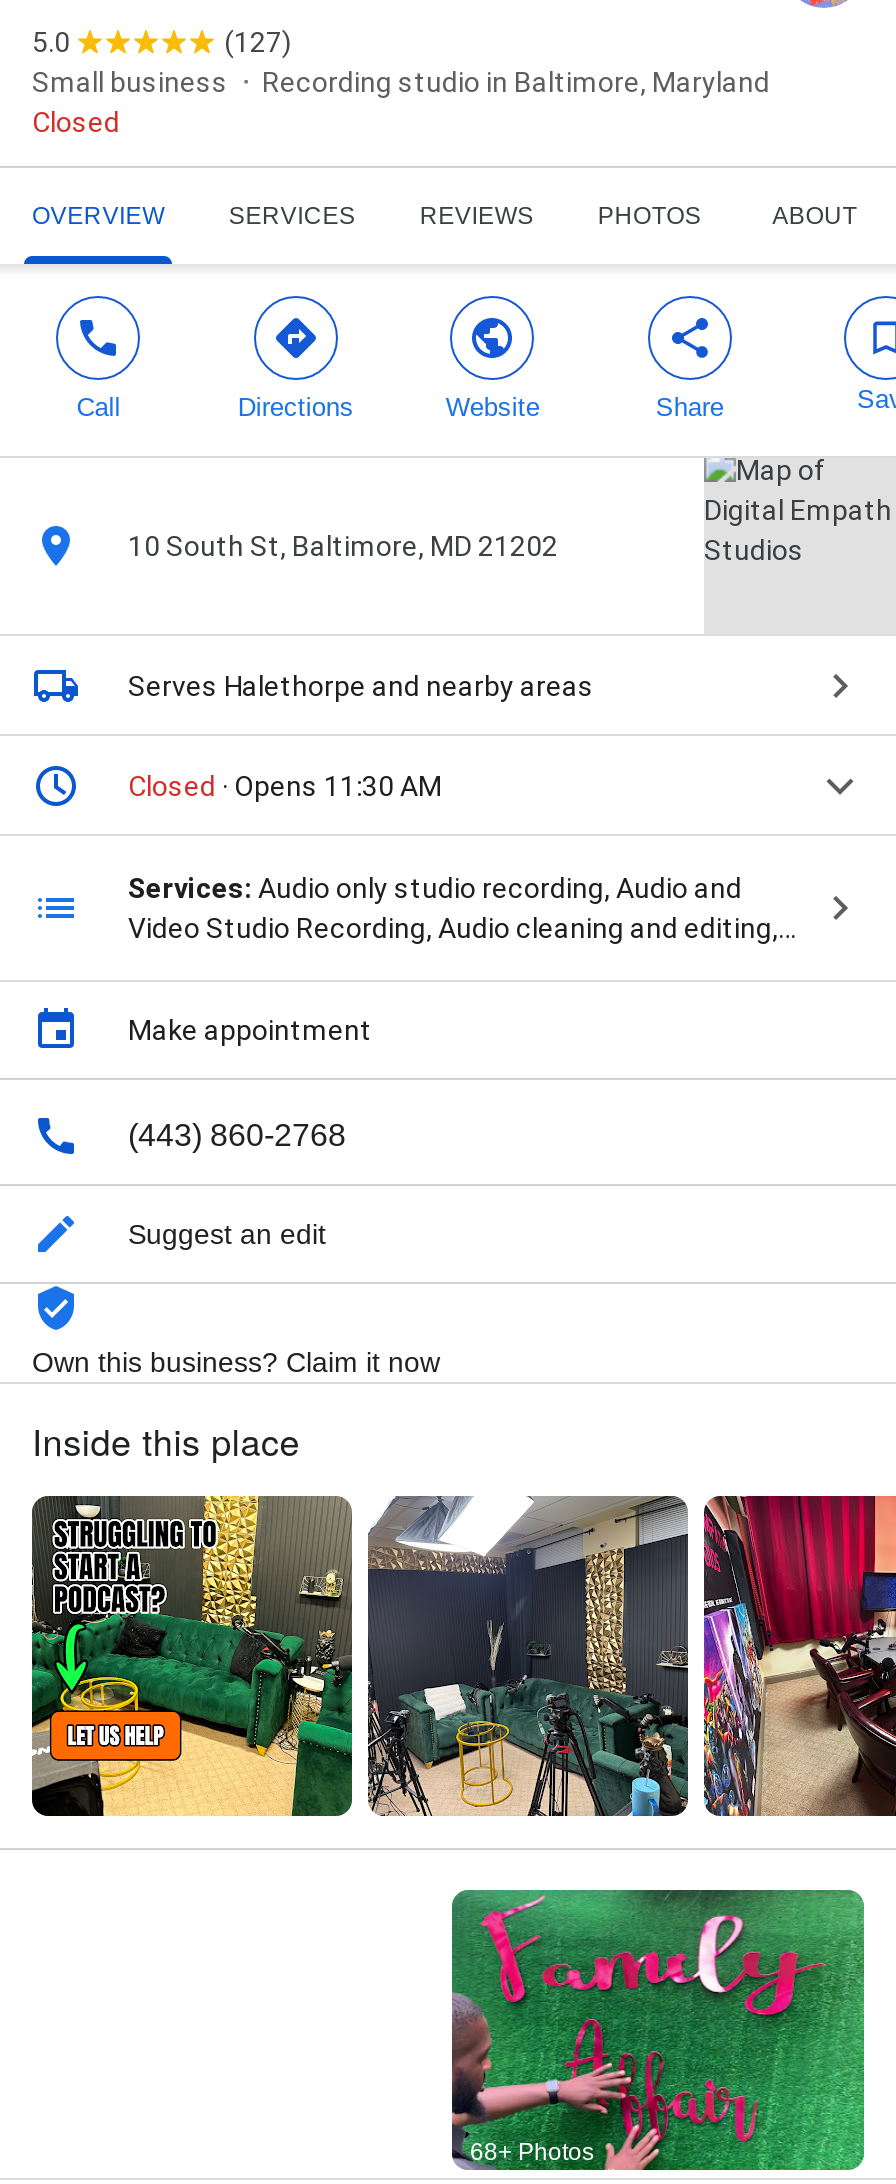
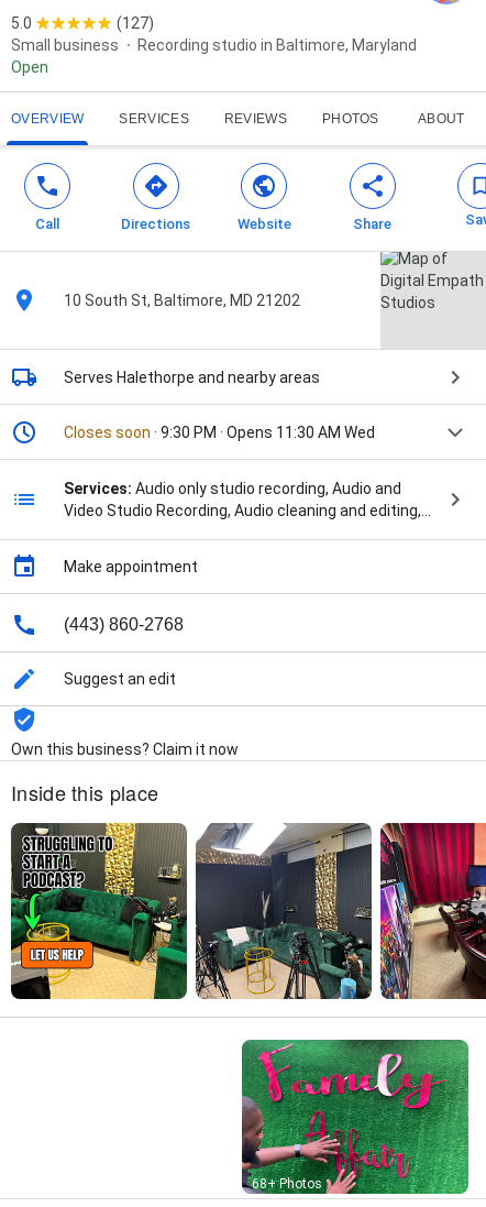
[32,106,120,138] Closed -> [11,59,48,76] Open
[128,770,442,802] Closed · Opens 11:30 AM -> [64,424,375,441] Closes soon · 9:30 PM · Opens 11:30 AM Wed

